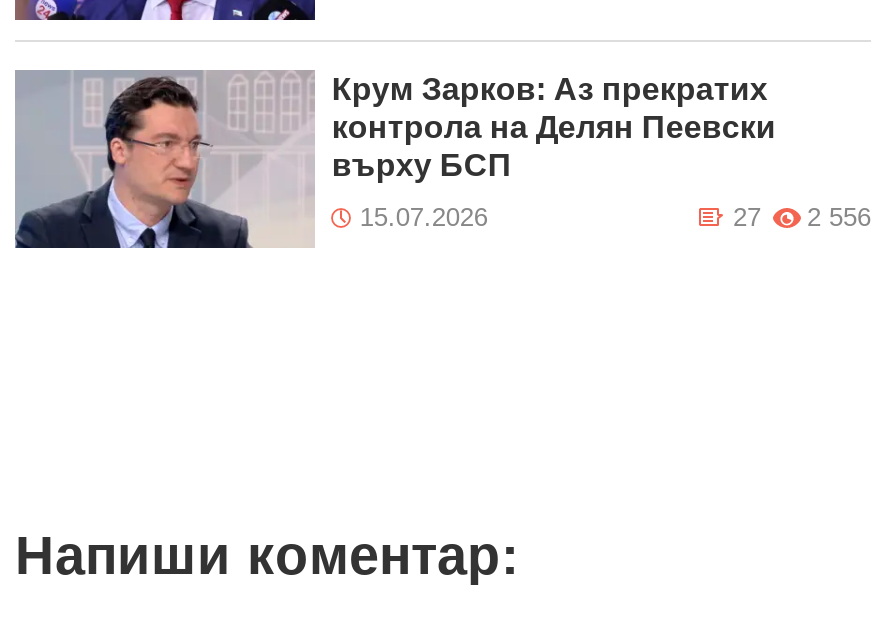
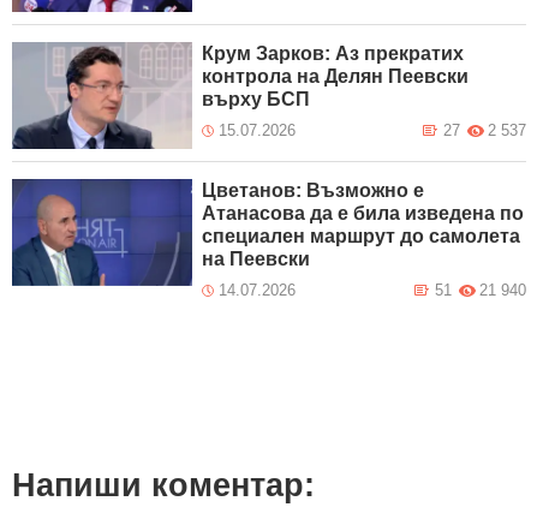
[733,201,871,231] 27 2 556 -> [443,121,526,139] 27 2 537
none -> [11,178,526,299] [image] | Цветанов: Възможно е | Атанасова да е била изведена по | специален маршрут до самолета | на Пеевски | 14.07.2026 | 21 940 | 51

